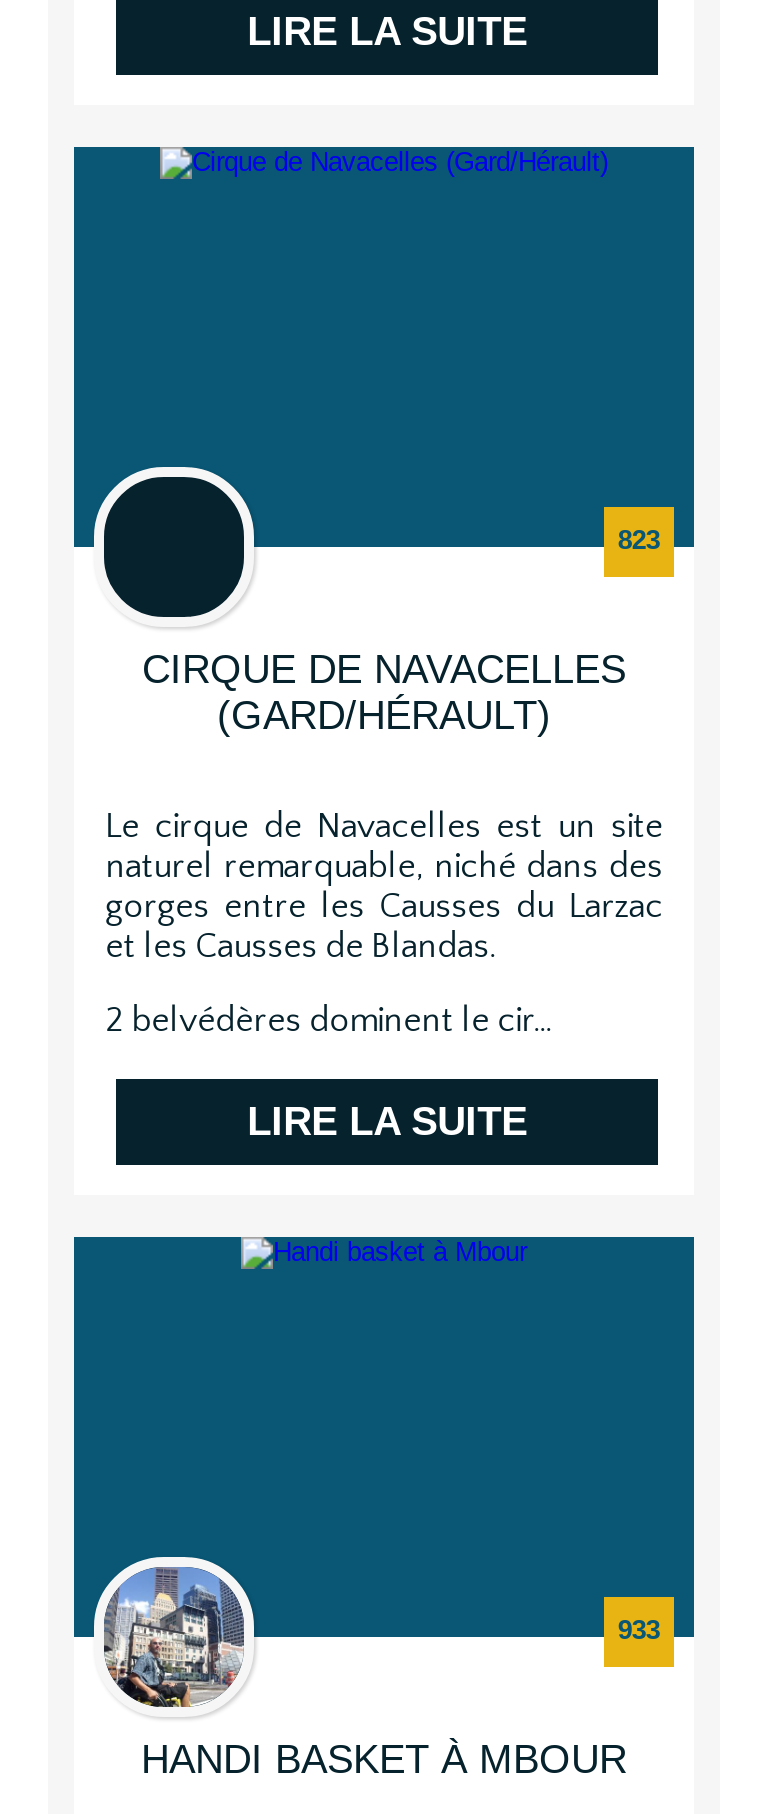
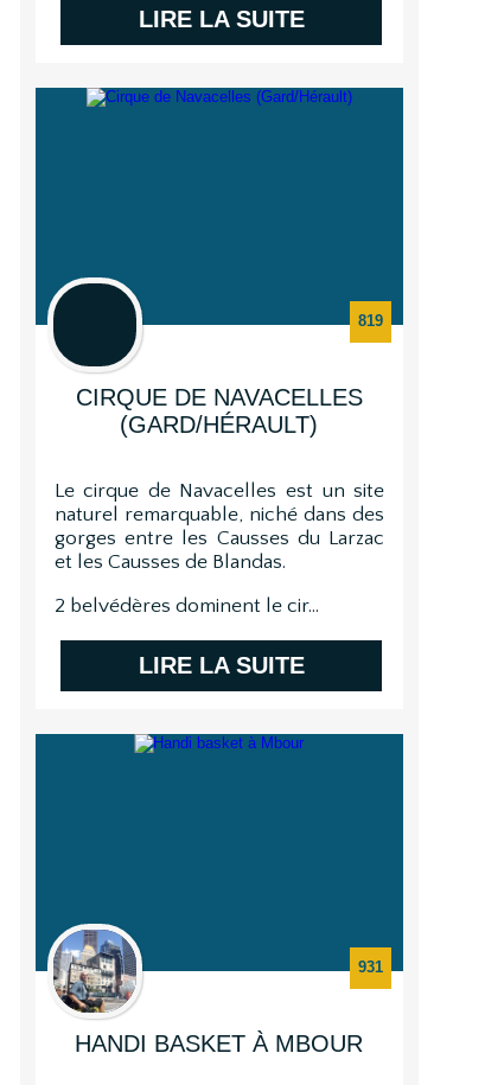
[618,525,660,555] 823 -> [358,312,383,330] 819
[618,1615,660,1645] 933 -> [358,958,383,976] 931

